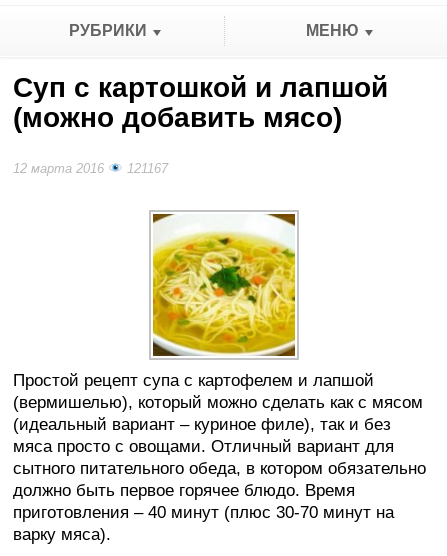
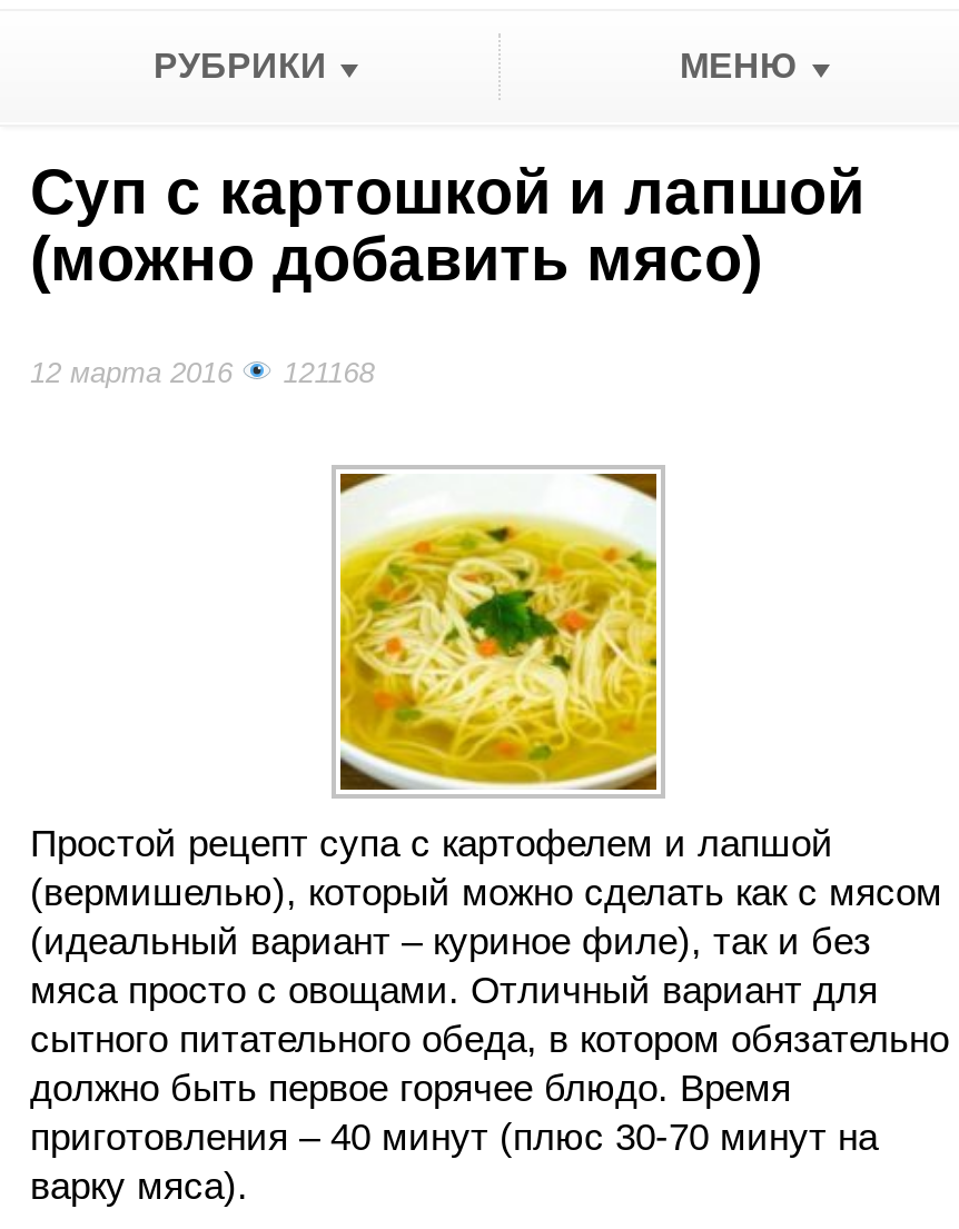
[13,161,168,176] 12 марта 2016 121167 -> [30,356,374,389] 12 марта 2016 121168

